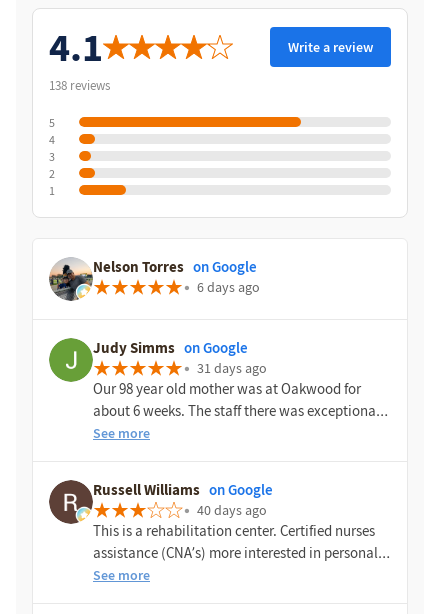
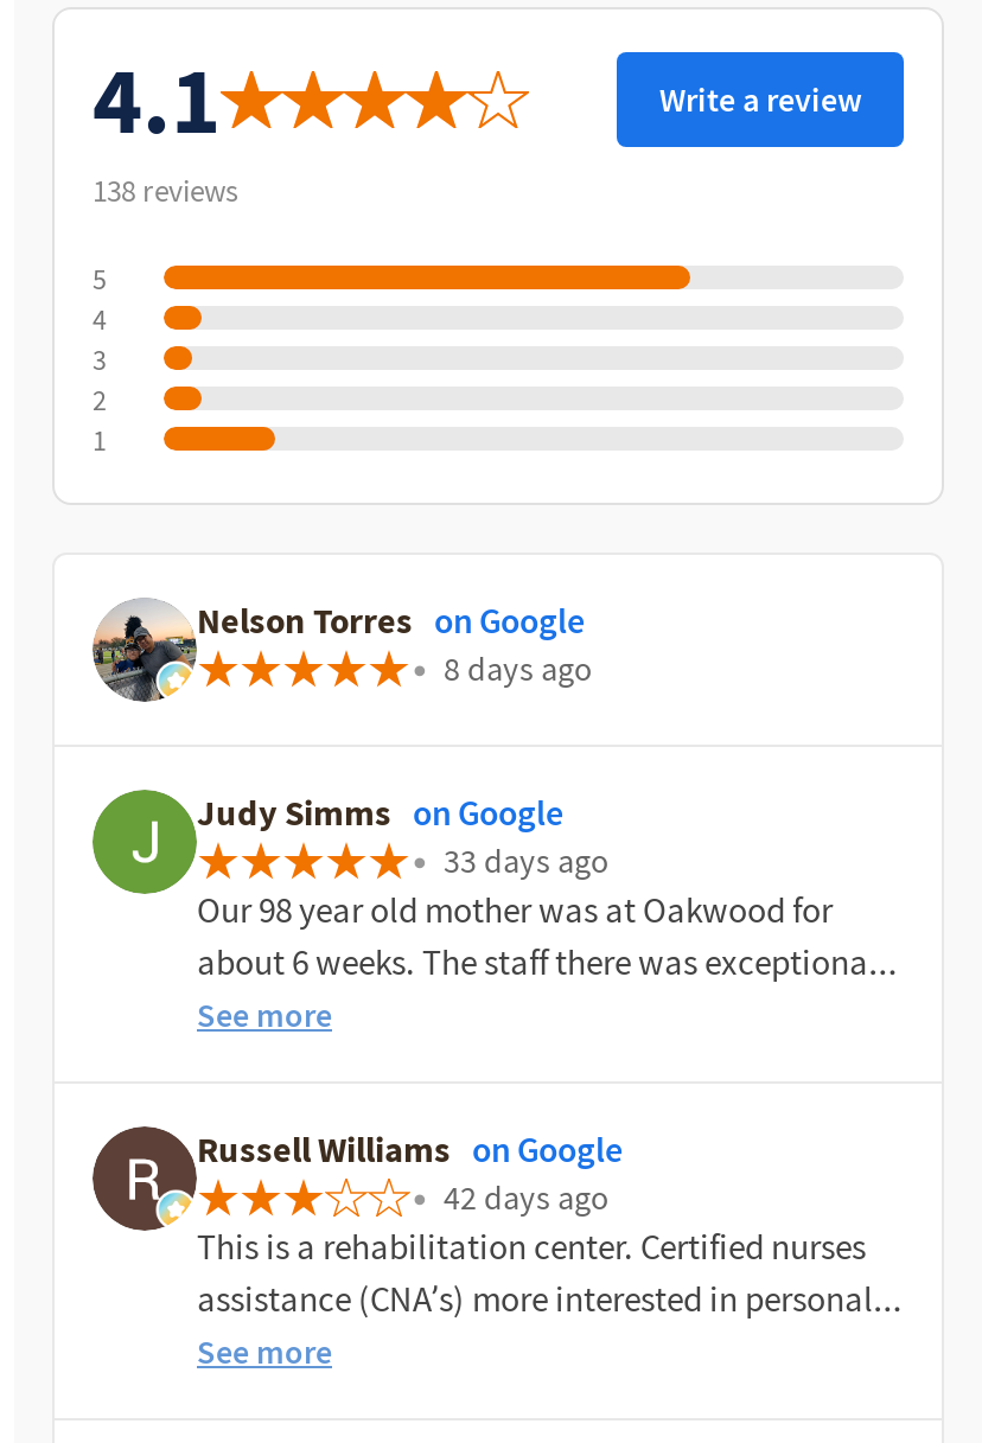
[197,278,260,296] 6 days ago -> [444,647,593,689] 8 days ago
[197,359,267,377] 31 days ago -> [444,839,610,881] 33 days ago
[197,501,267,519] 40 days ago -> [444,1176,610,1218] 42 days ago

